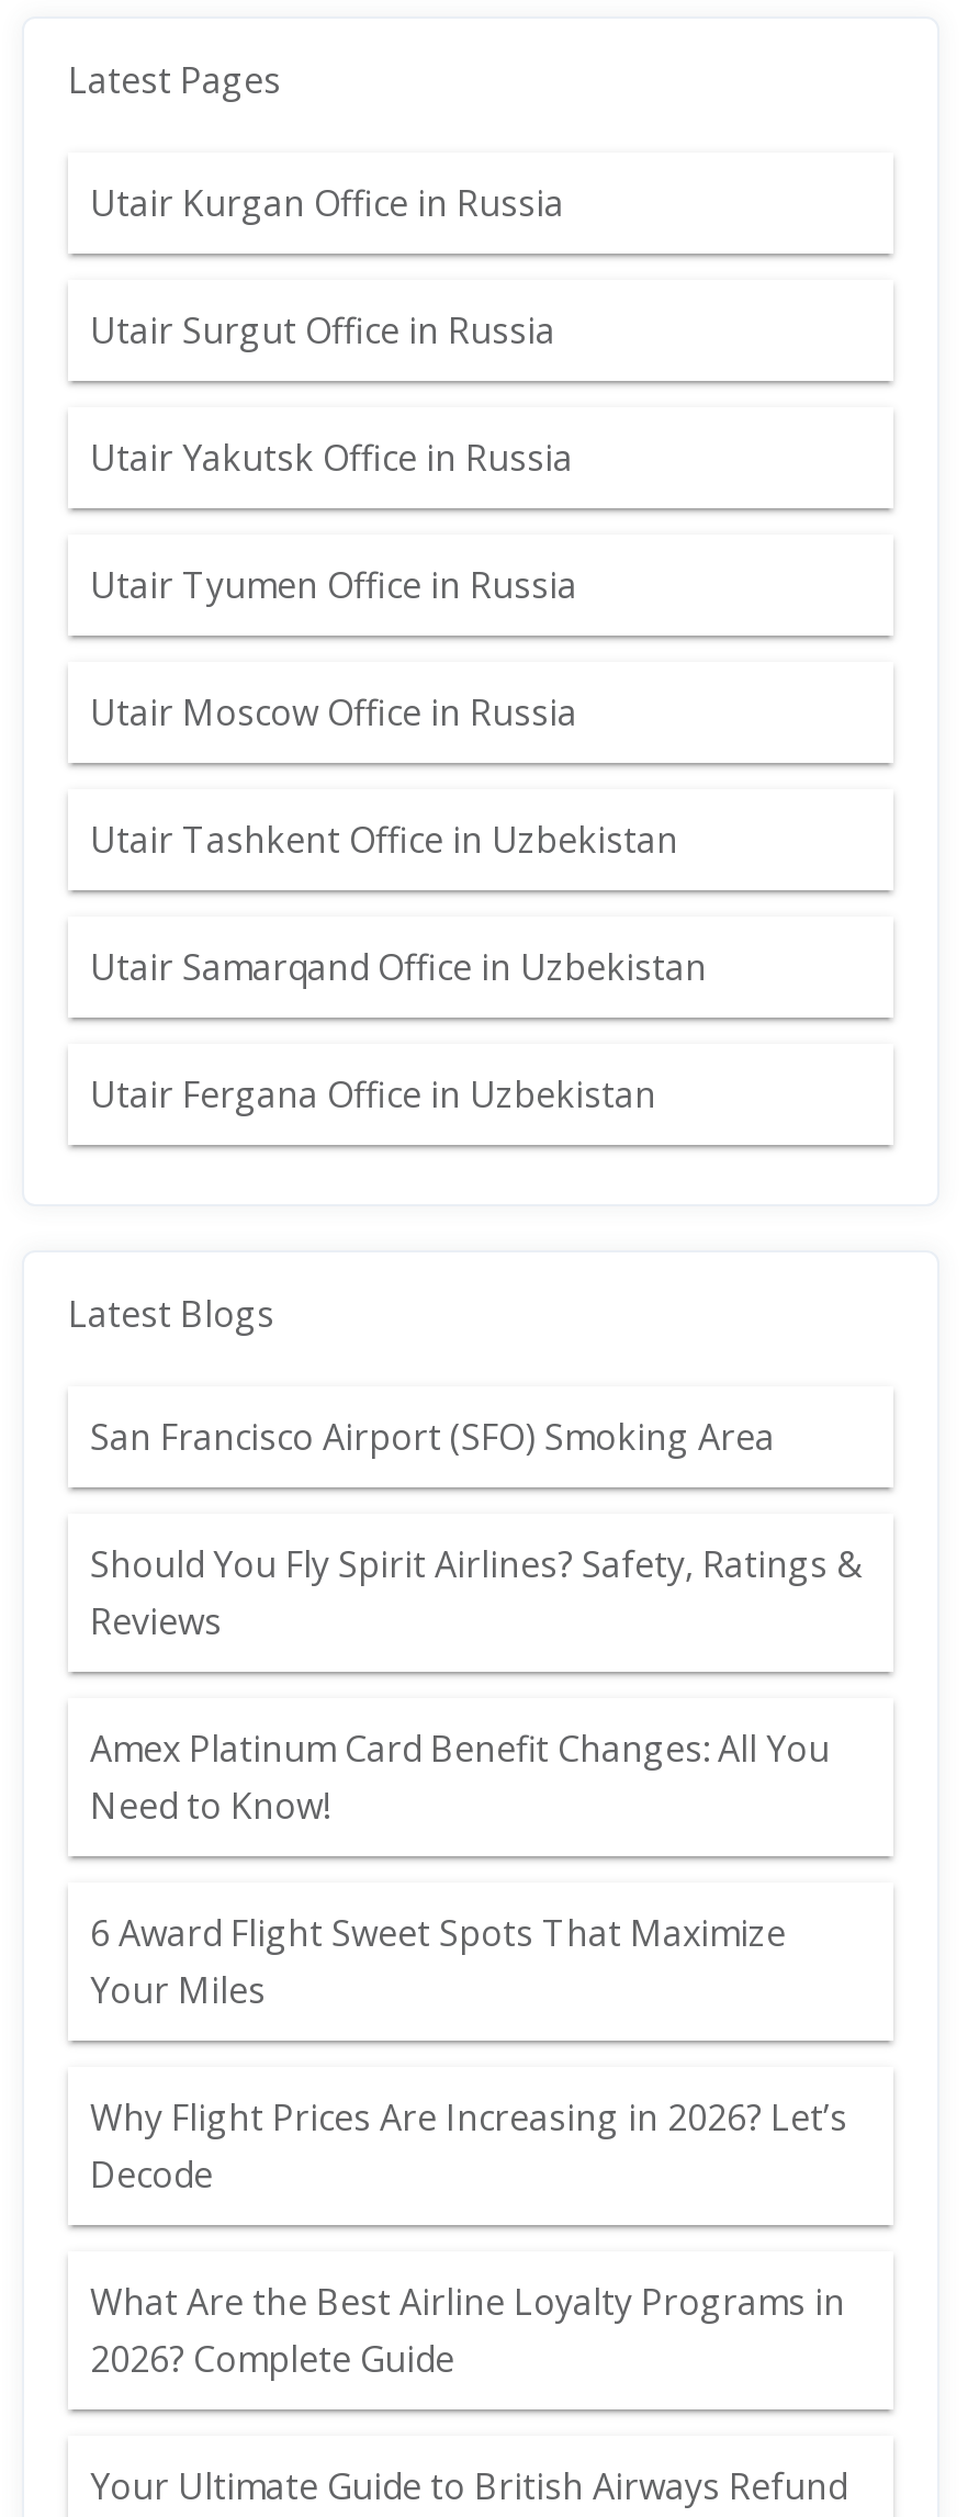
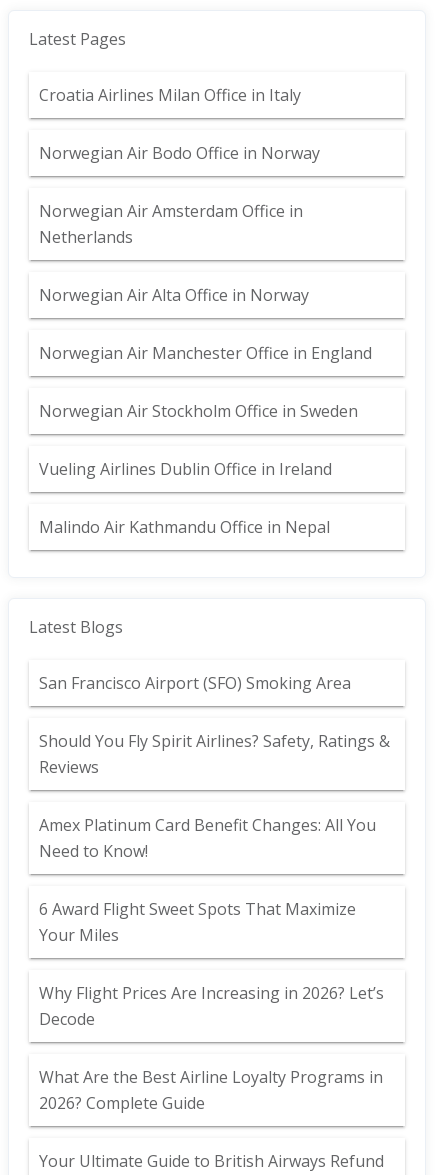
[90,179,564,227] Utair Kurgan Office in Russia -> [39,84,301,106] Croatia Airlines Milan Office in Italy
[90,306,555,355] Utair Surgut Office in Russia -> [39,142,320,164] Norwegian Air Bodo Office in Norway
[90,434,573,482] Utair Yakutsk Office in Russia -> [39,200,303,248] Norwegian Air Amsterdam Office in | Netherlands
[90,561,577,609] Utair Tyumen Office in Russia -> [39,284,309,306] Norwegian Air Alta Office in Norway
[90,688,577,737] Utair Moscow Office in Russia -> [39,342,372,364] Norwegian Air Manchester Office in England
[90,816,678,864] Utair Tashkent Office in Uzbekistan -> [39,400,358,422] Norwegian Air Stockholm Office in Sweden
[90,943,707,991] Utair Samarqand Office in Uzbekistan -> [39,458,332,480] Vueling Airlines Dublin Office in Ireland
[90,1070,656,1119] Utair Fergana Office in Uzbekistan -> [39,516,330,538] Malindo Air Kathmandu Office in Nepal

